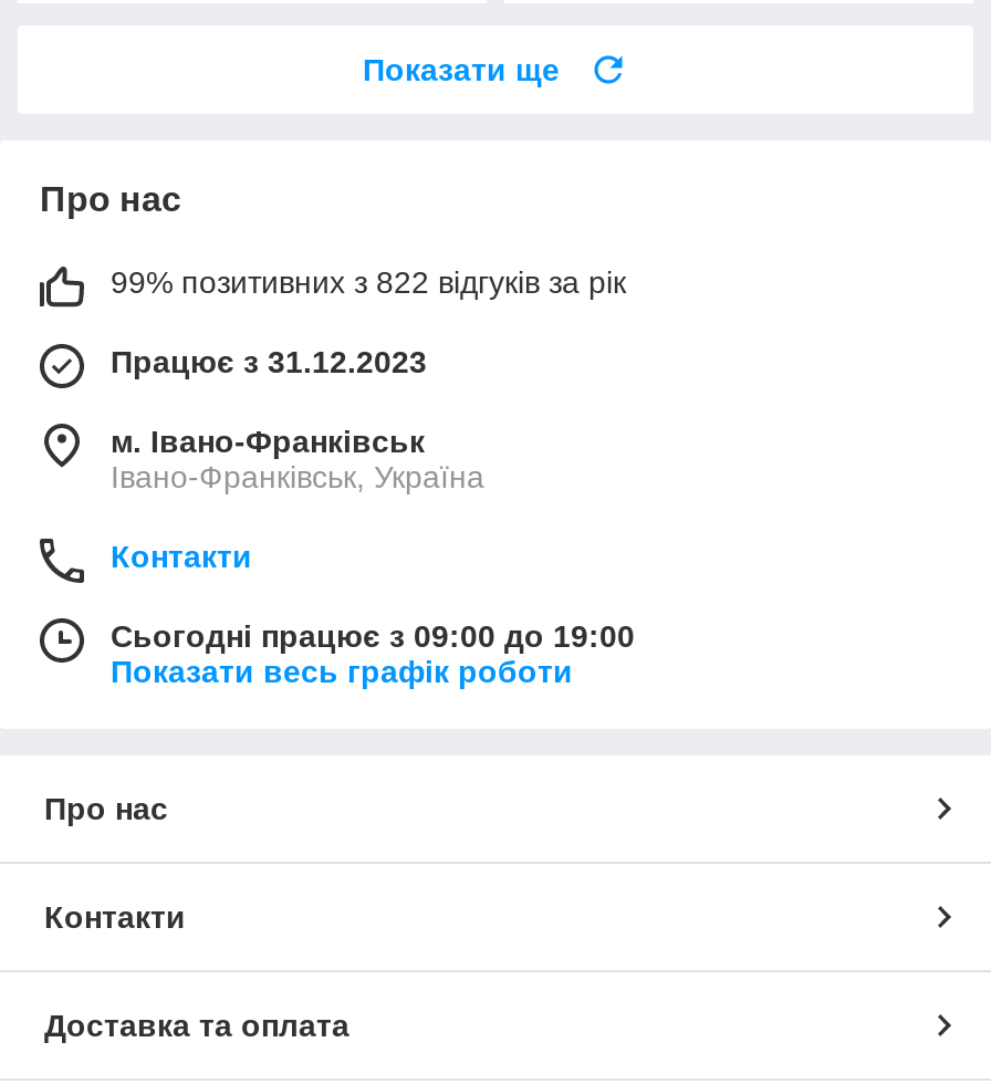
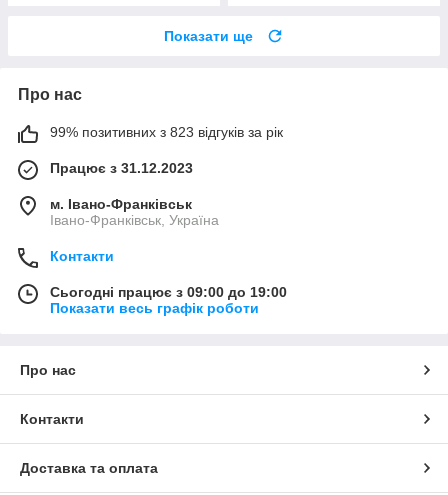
[111,264,626,299] 99% позитивних з 822 відгуків за рік -> [50,124,283,140] 99% позитивних з 823 відгуків за рік

